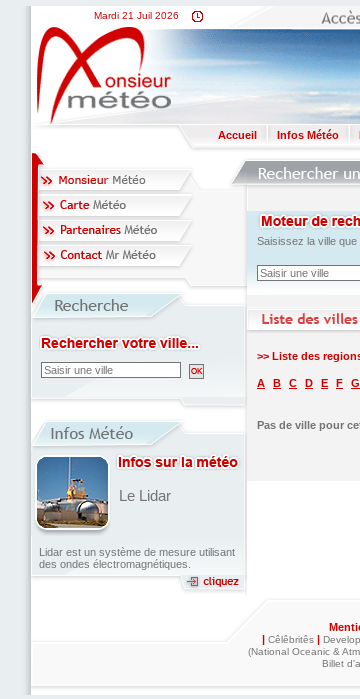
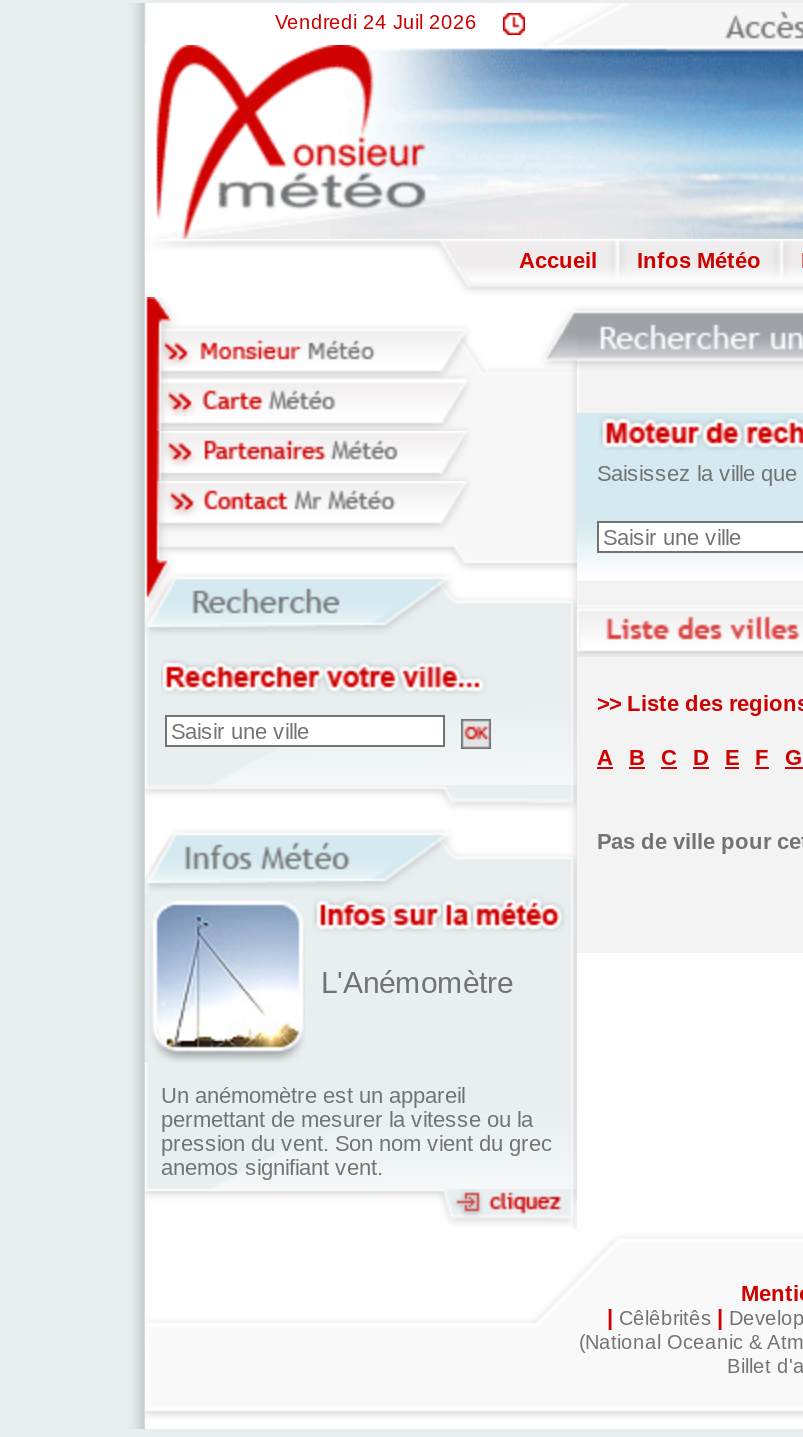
[94,10,182,21] Mardi 21 Juil 2026 -> [275,12,483,34] Vendredi 24 Juil 2026
[36,457,171,515] [image] | Le Lidar -> [157,905,513,1049] [image] | L'Anémomètre
[39,546,235,570] Lidar est un système de mesure utilisant | des ondes électromagnétiques. -> [161,1083,553,1179] Un anémomètre est un appareil | permettant de mesurer la vitesse ou la | pression du vent. Son nom vient du grec | anemos signifiant vent.

